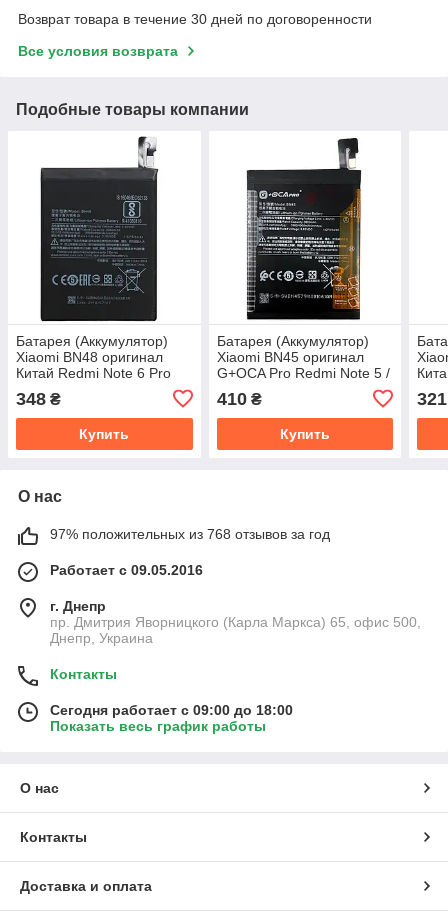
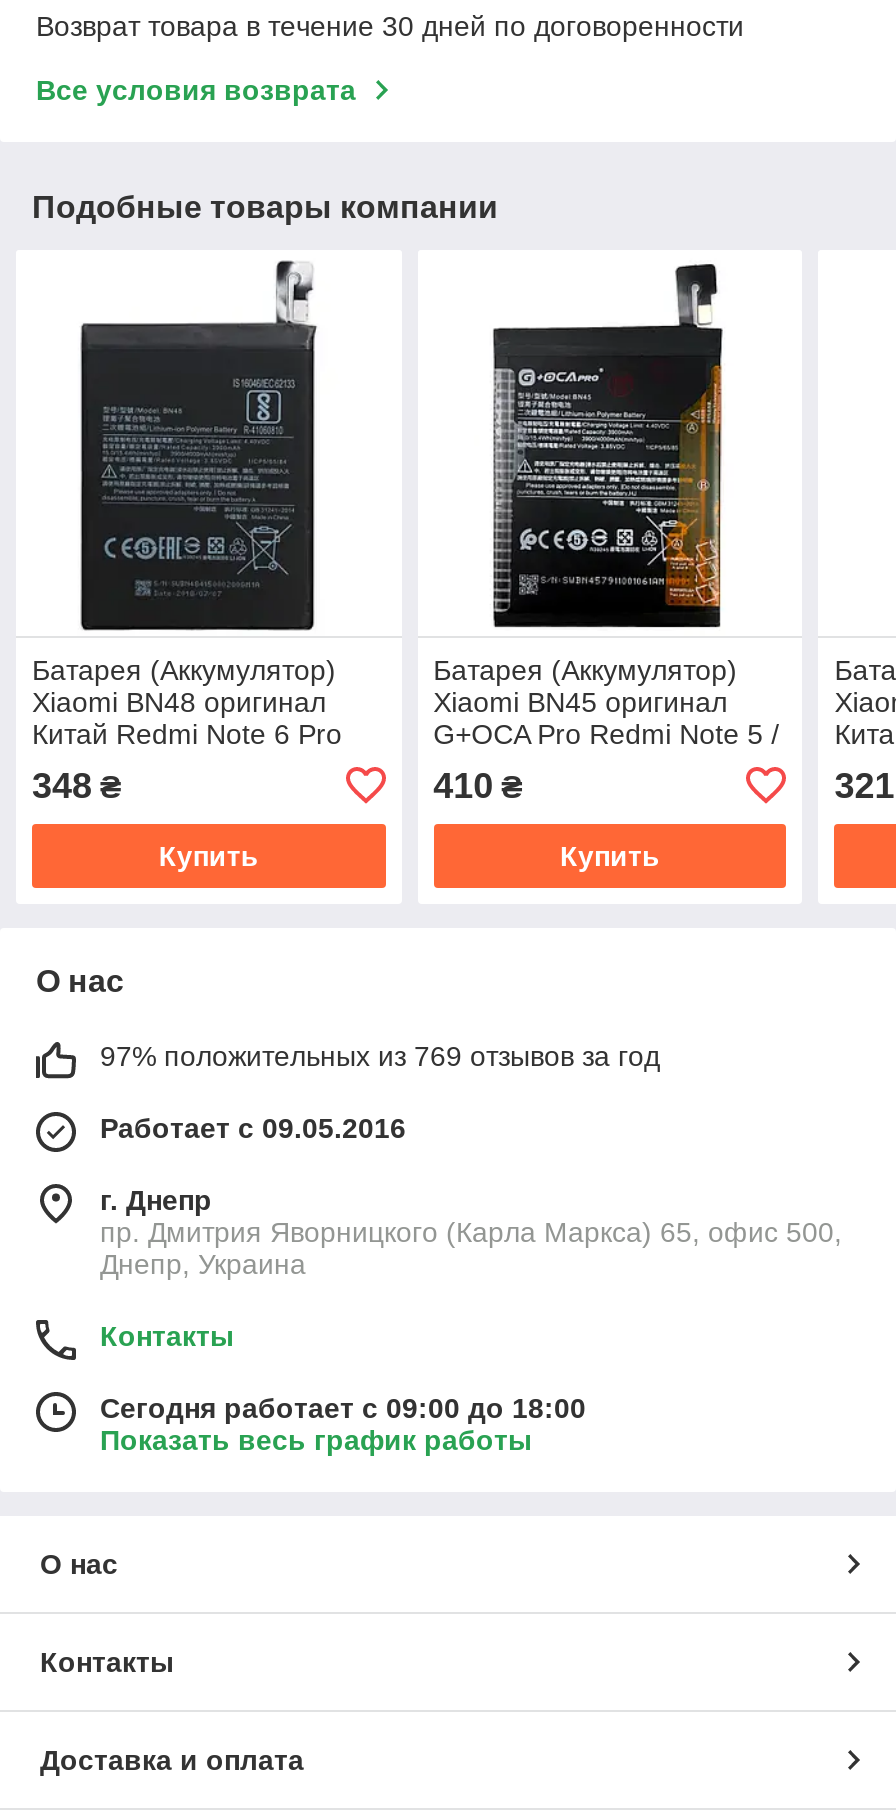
[50,526,330,542] 97% положительных из 768 отзывов за год -> [100,1040,660,1072] 97% положительных из 769 отзывов за год

